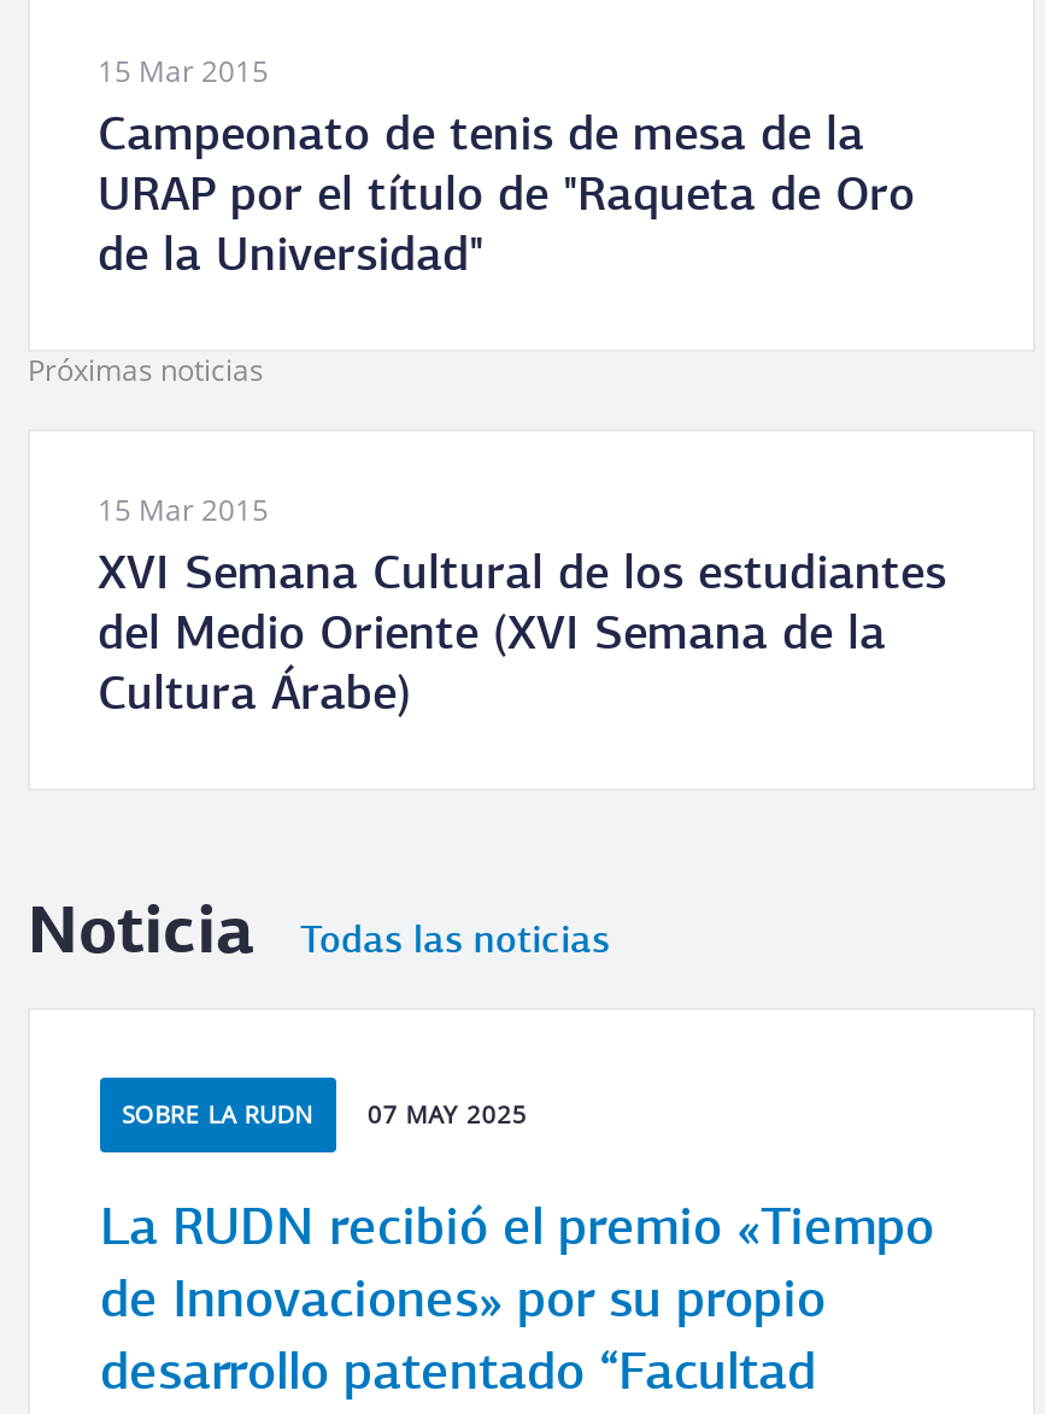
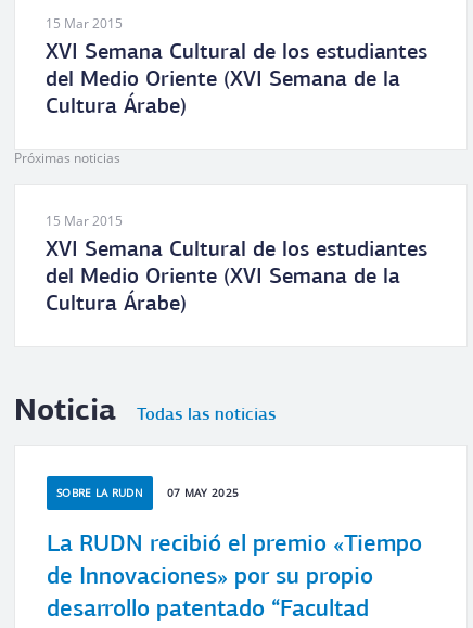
[98,113,915,282] Campeonato de tenis de mesa de la | URAP por el título de "Raqueta de Oro | de la Universidad" -> [46,42,427,118] XVI Semana Cultural de los estudiantes | del Medio Oriente (XVI Semana de la | Cultura Árabe)

